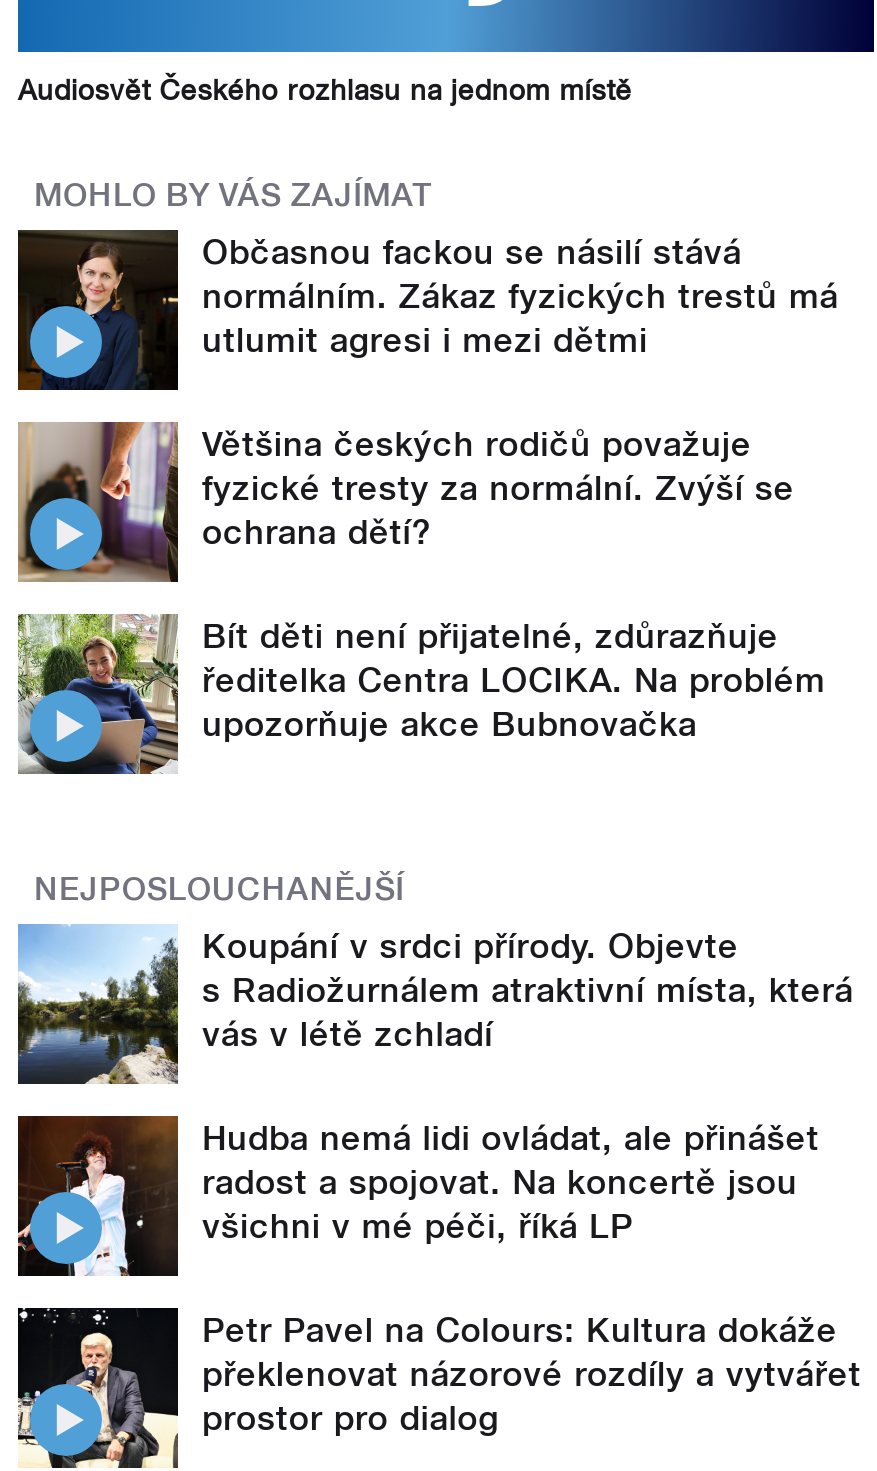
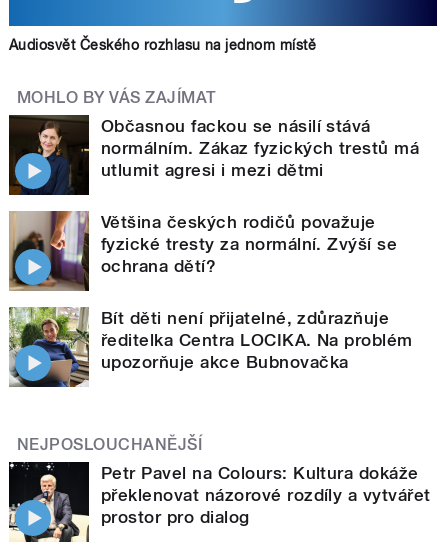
[16,924,853,1246] [image] | Koupání v srdci přírody. Objevte | s Radiožurnálem atraktivní místa, která | vás v létě zchladí | Hudba nemá lidi ovládat, ale přinášet | radost a spojovat. Na koncertě jsou | všichni v mé péči, říká LP -> none
[16,1114,180,1278] [image] -> none

